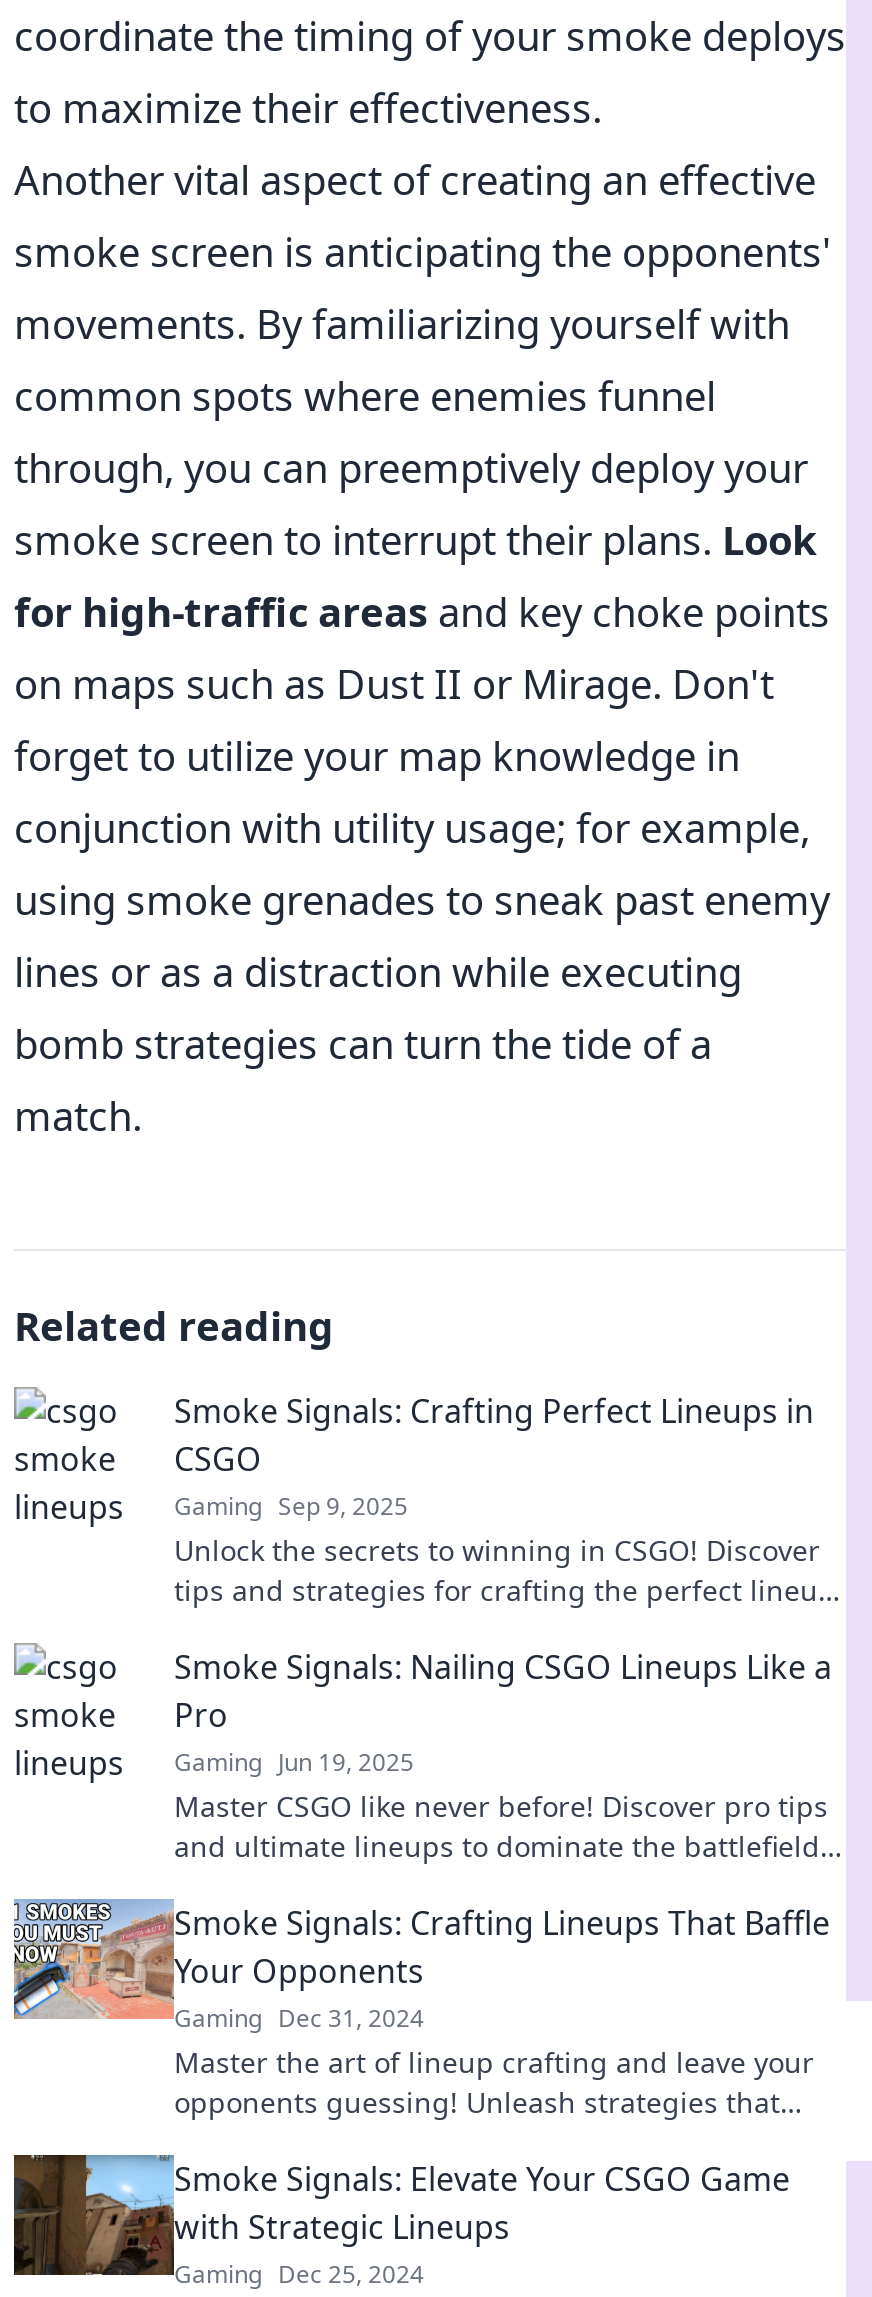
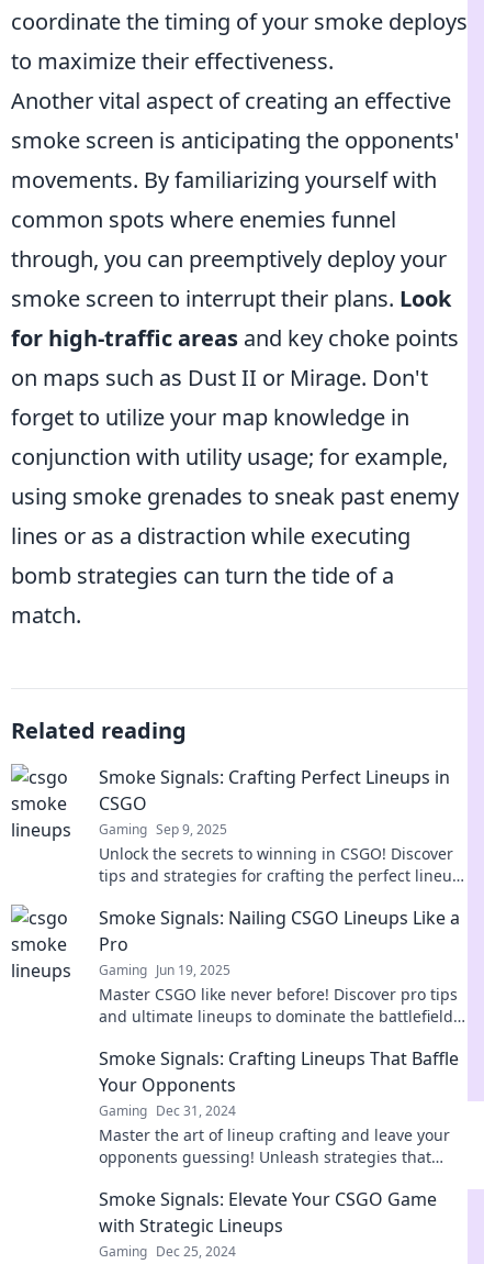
[12,1897,168,2021] [image] -> none
[12,2153,168,2277] [image] -> none

